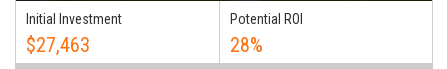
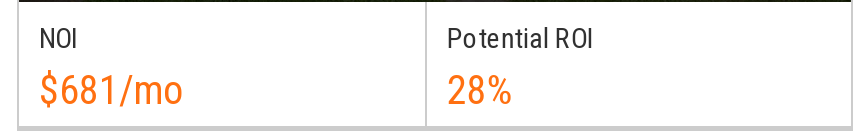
[26,11,122,57] Initial Investment | $27,463 -> [39,22,183,114] NOI | $681/mo

